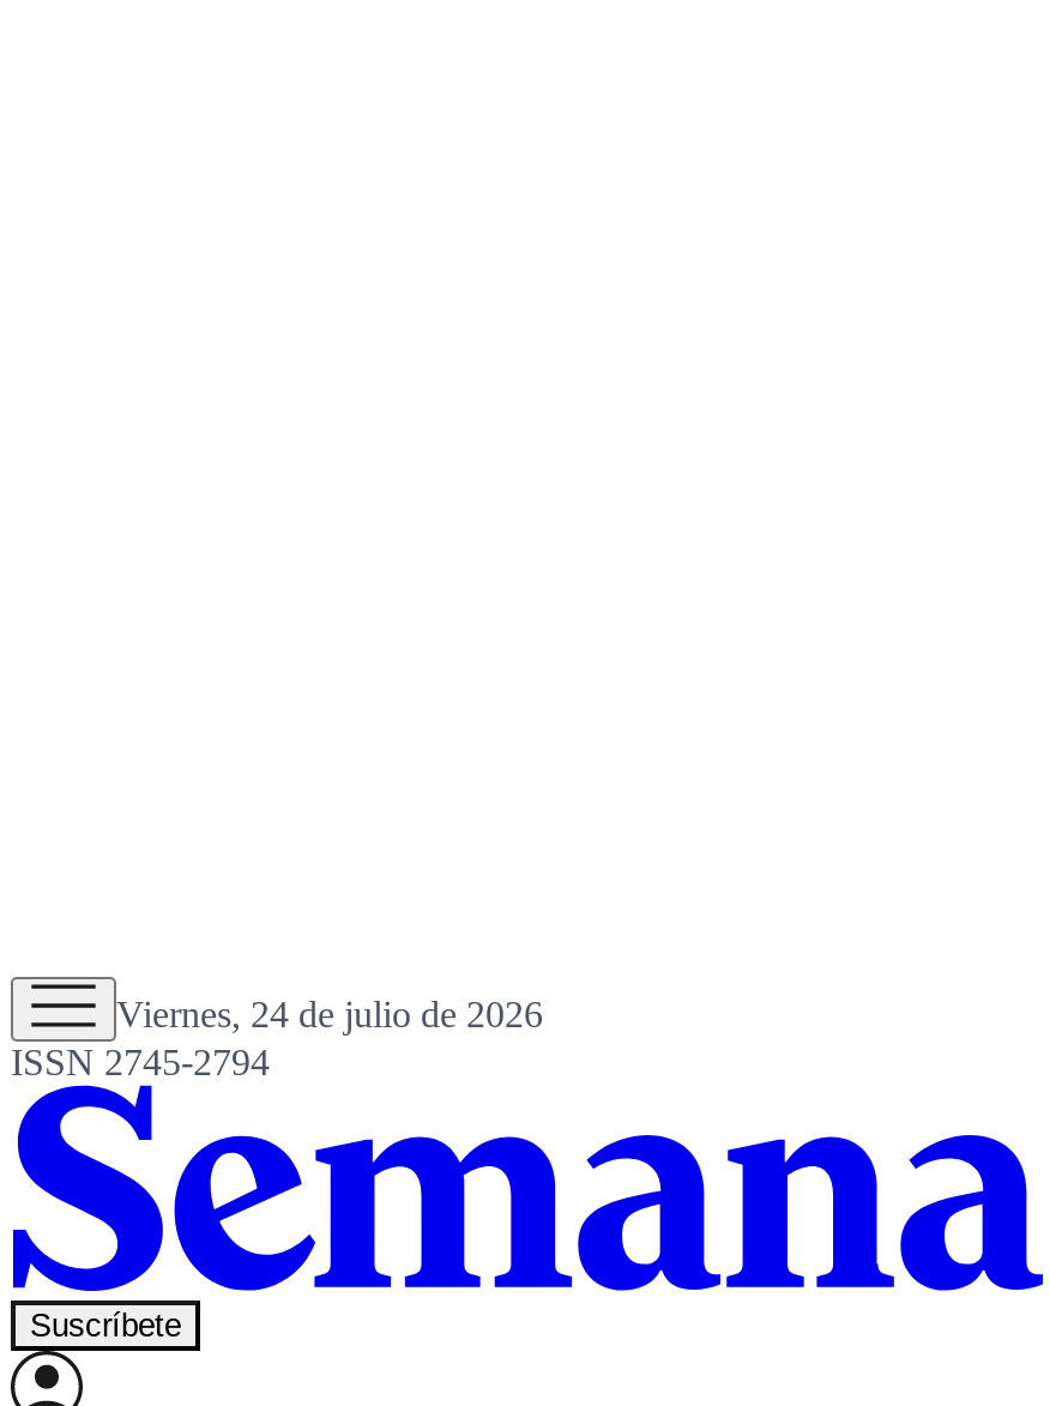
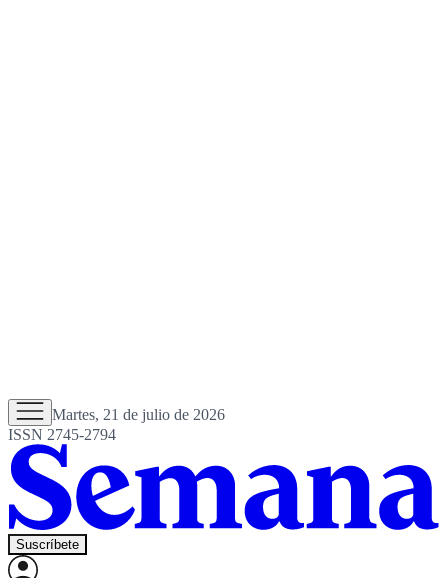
[116,994,543,1034] Viernes, 24 de julio de 2026 -> [52,406,225,423] Martes, 21 de julio de 2026

